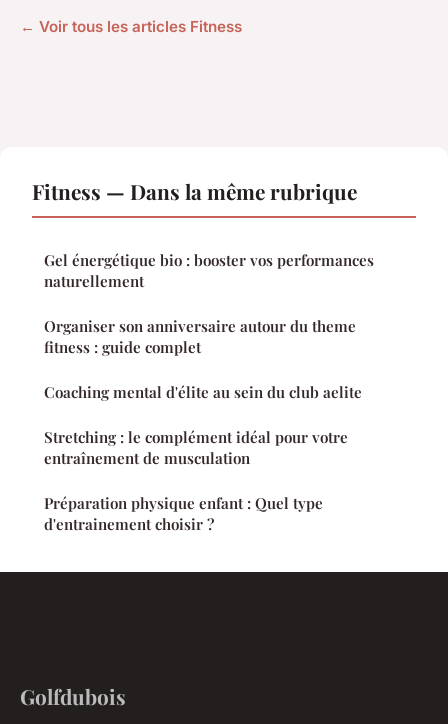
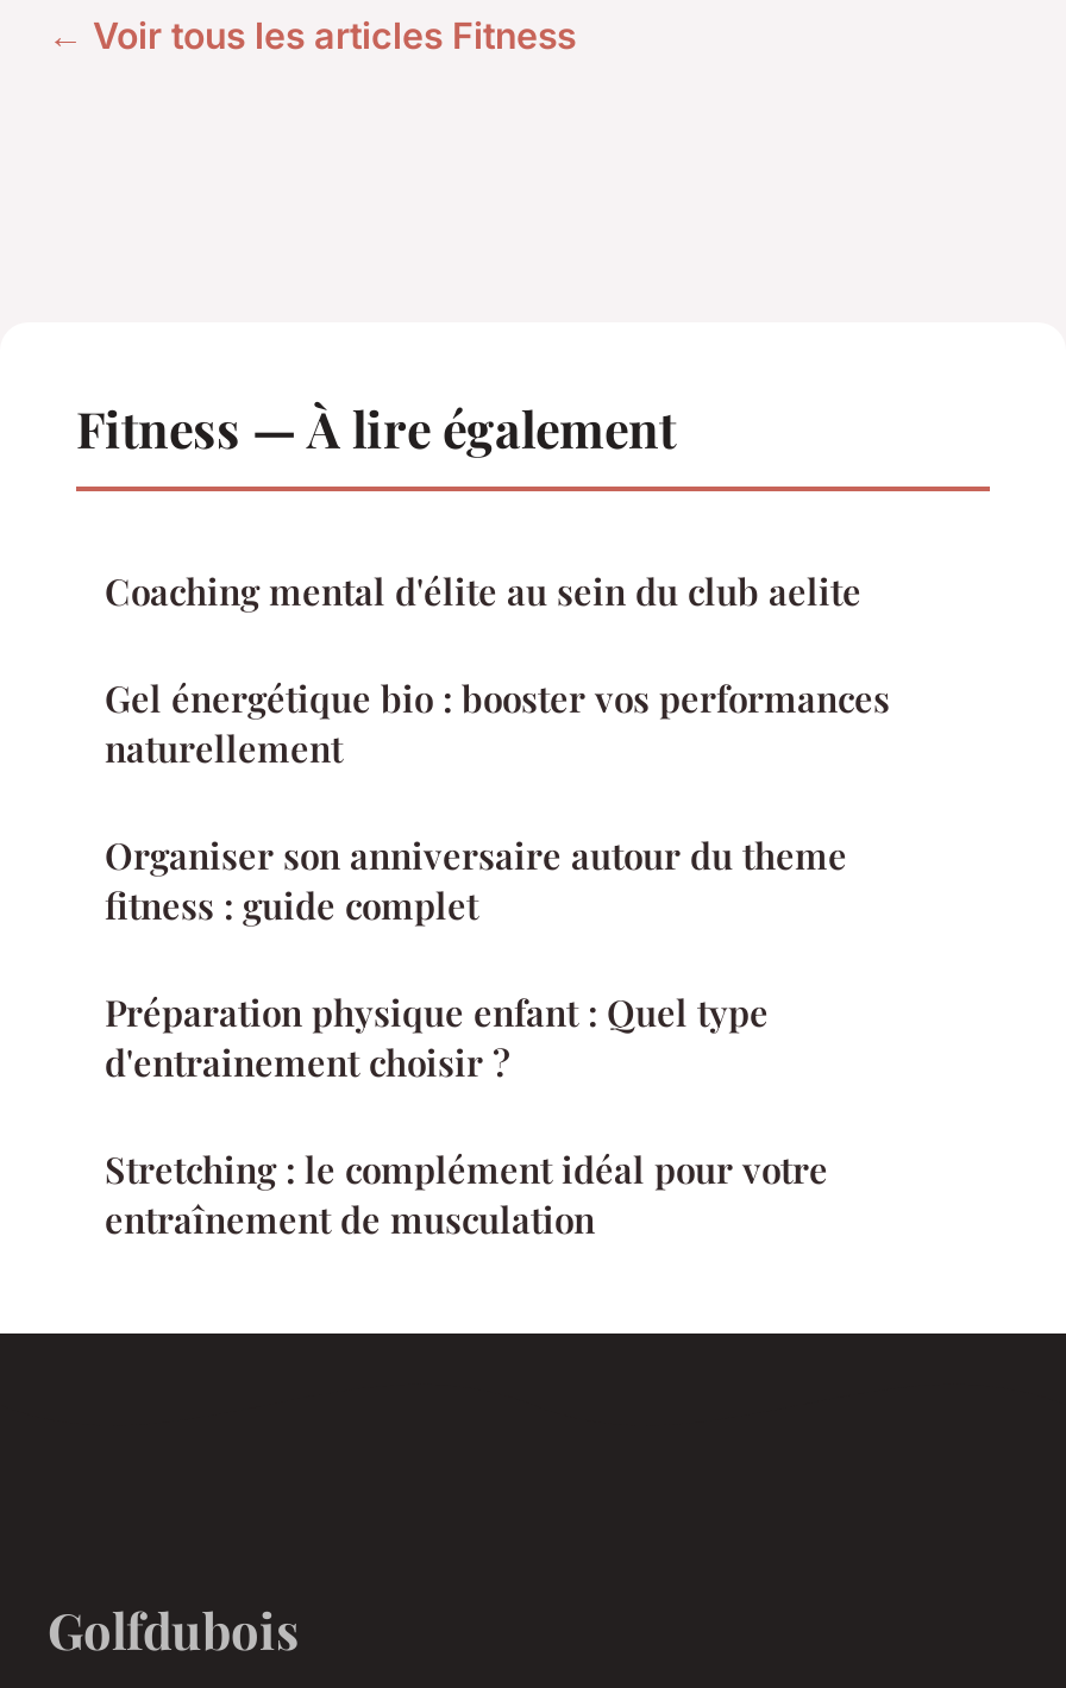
[32,177,357,205] Fitness — Dans la même rubrique -> [76,394,676,460] Fitness — À lire également
moved [44,250,374,357] -> [105,674,890,929]: Gel énergétique bio : booster vos performances | naturellement | Organiser son anniversaire autour du theme | fitness : guide complet
moved [44,382,362,402] -> [105,567,861,615]: Coaching mental d'élite au sein du club aelite
moved [44,427,348,468] -> [105,1146,828,1243]: Stretching : le complément idéal pour votre | entraînement de musculation
moved [44,493,323,534] -> [105,989,769,1086]: Préparation physique enfant : Quel type | d'entrainement choisir ?

